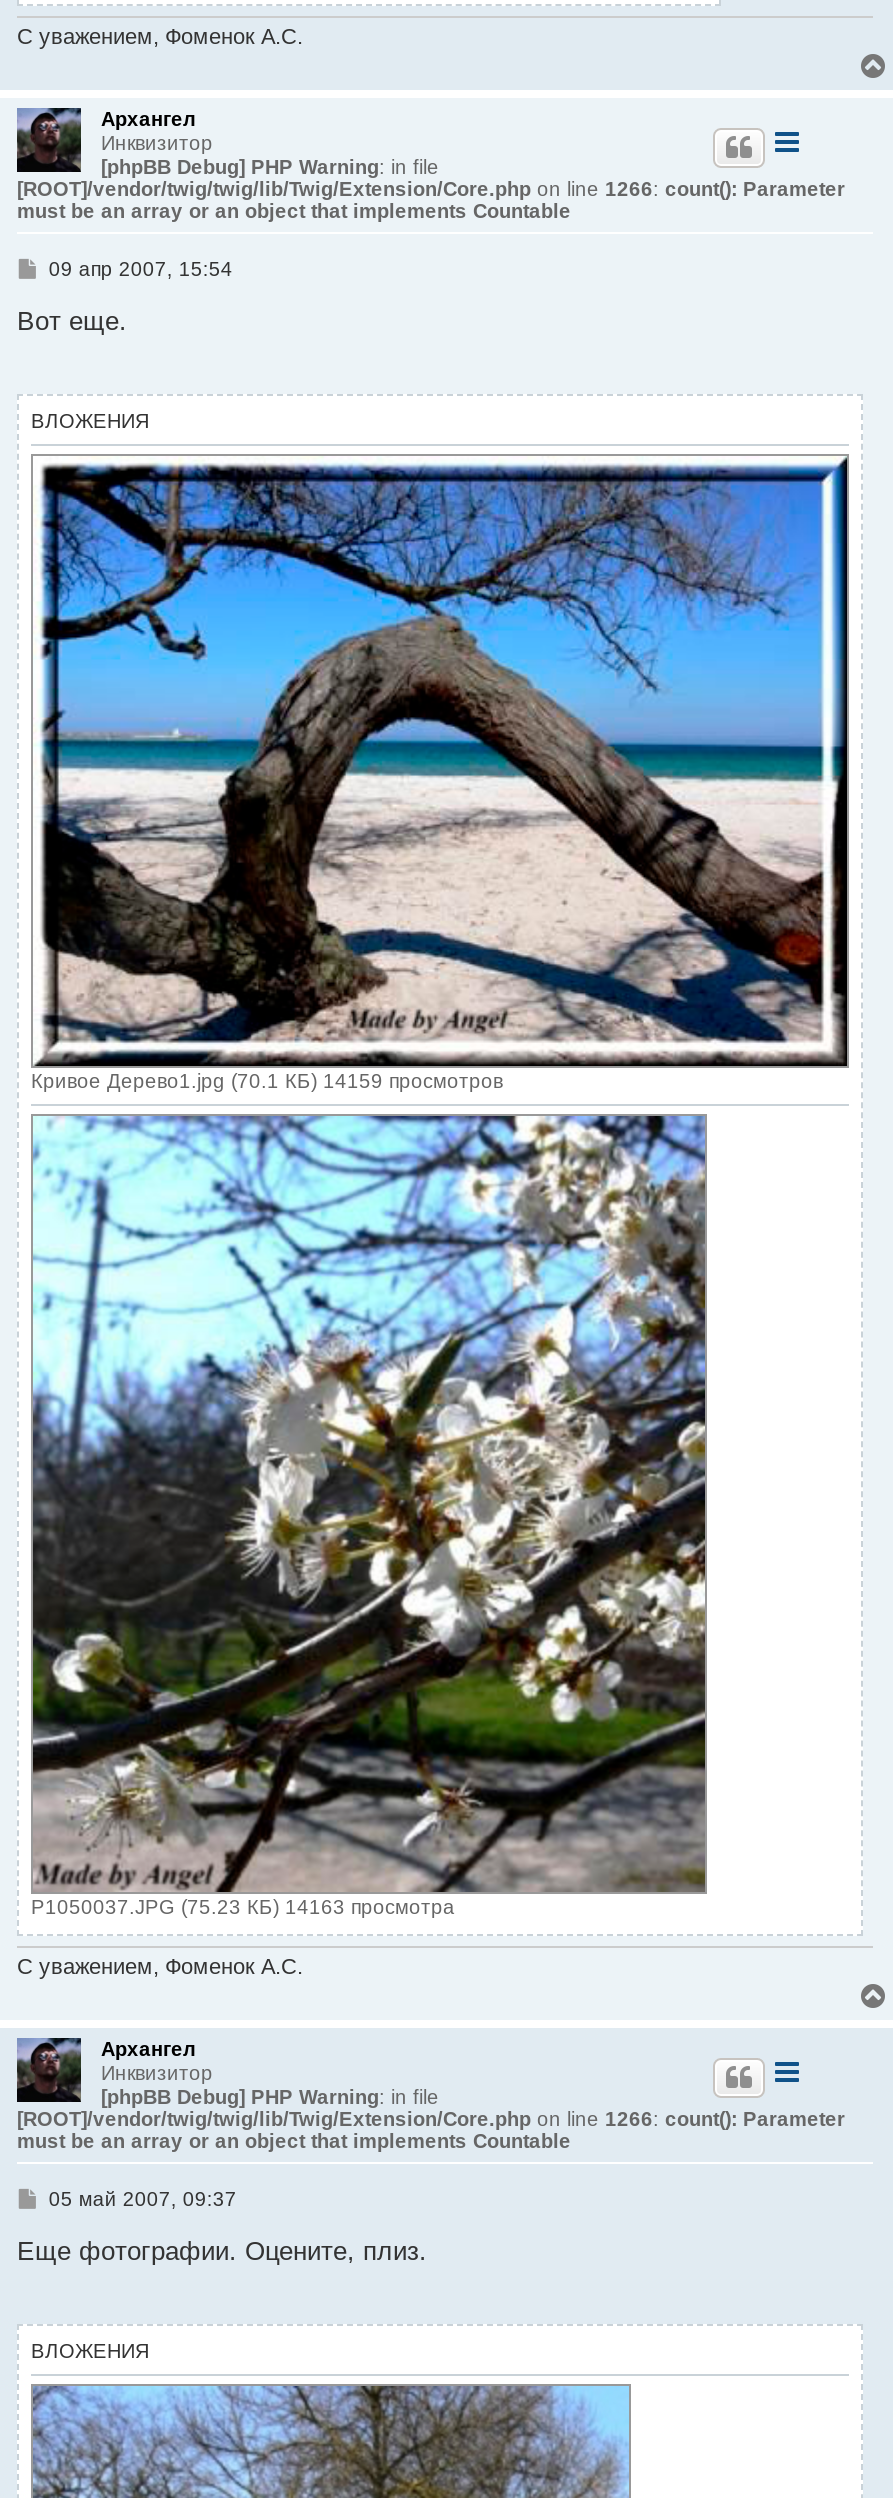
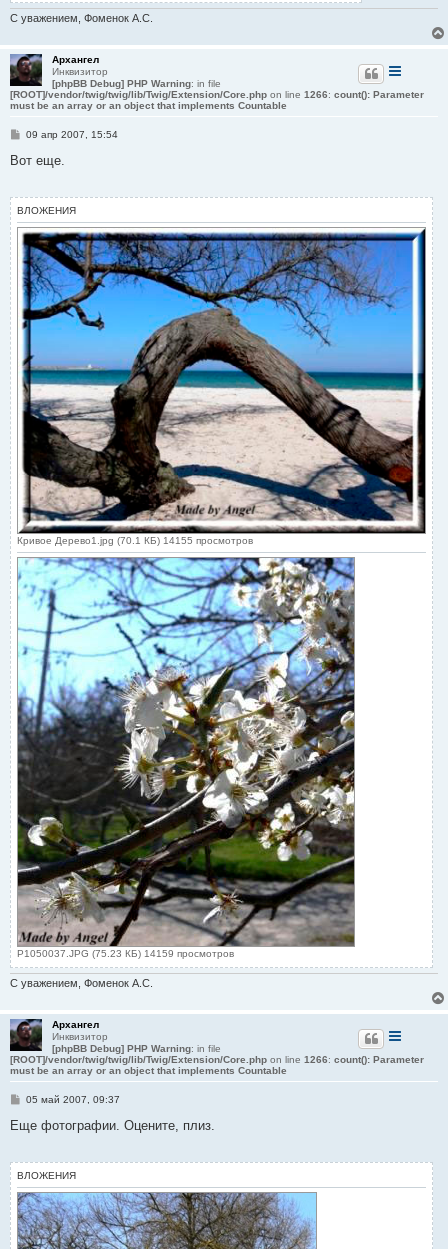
[31,1070,503,1092] Кривое Дерево1.jpg (70.1 КБ) 14159 просмотров -> [17,535,253,546] Кривое Дерево1.jpg (70.1 КБ) 14155 просмотров
[31,1896,455,1918] P1050037.JPG (75.23 КБ) 14163 просмотра -> [17,948,234,959] P1050037.JPG (75.23 КБ) 14159 просмотров

